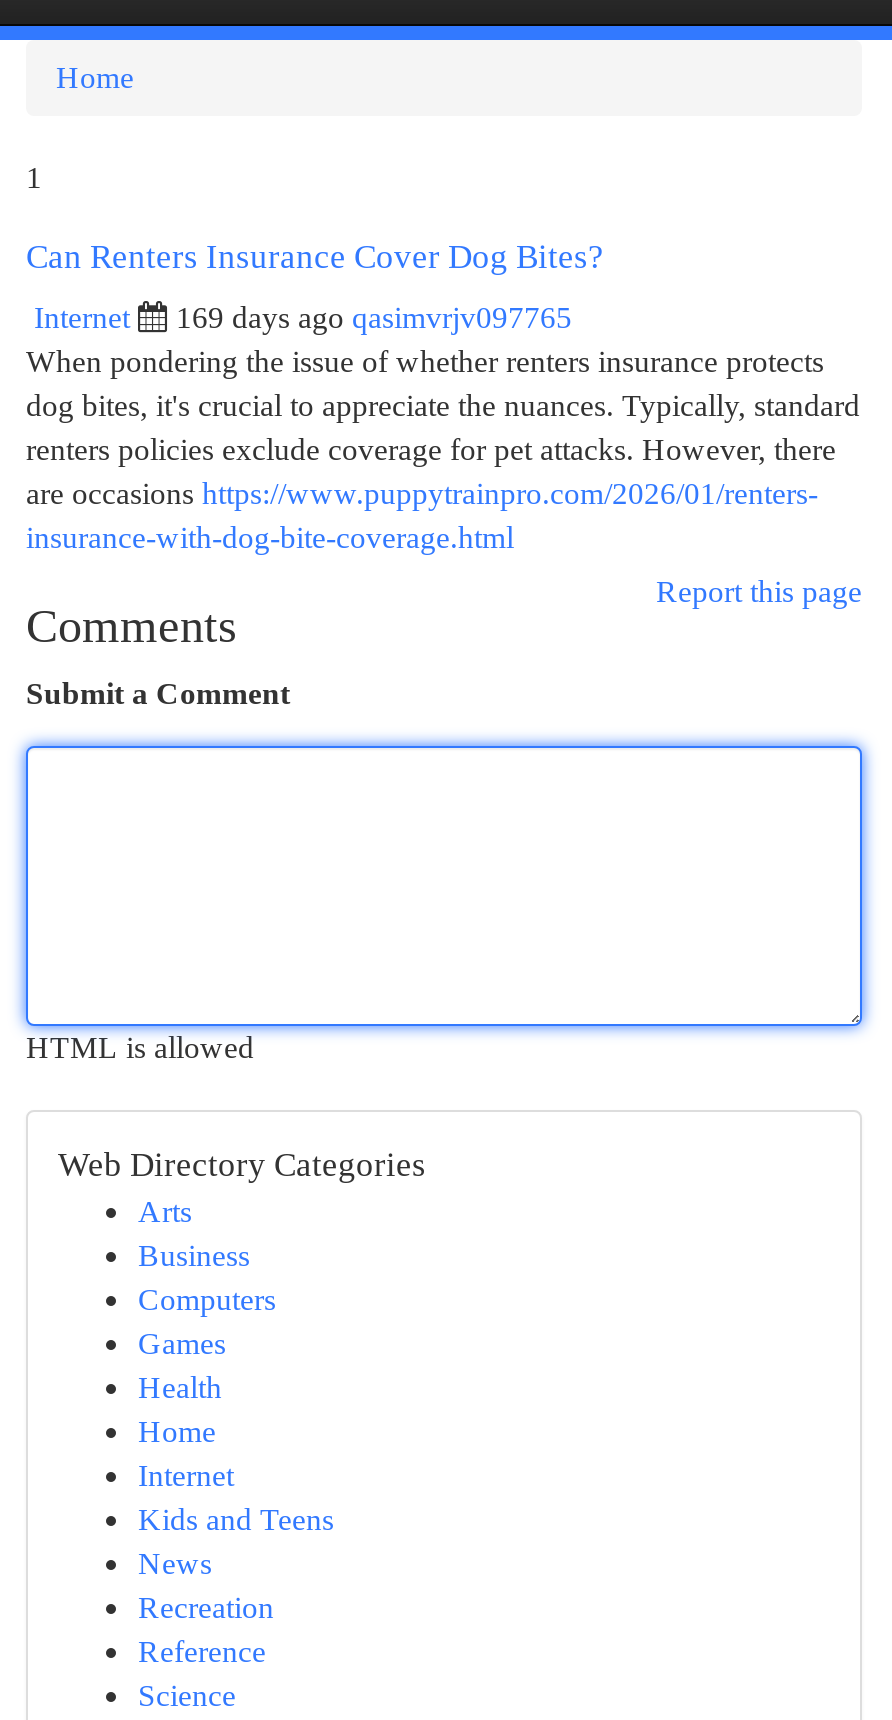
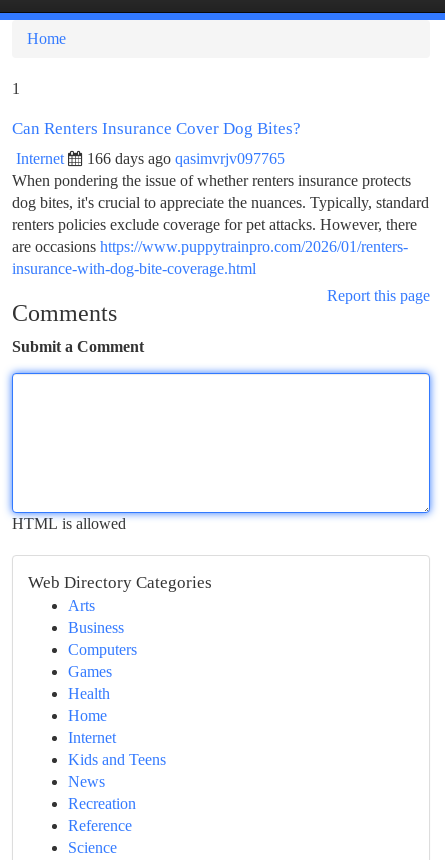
[176,300,572,334] 169 days ago qasimvrjv097765 -> [87,150,285,167] 166 days ago qasimvrjv097765

